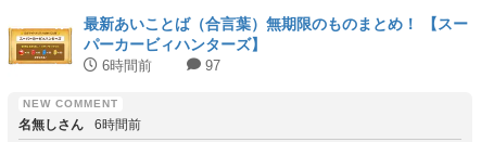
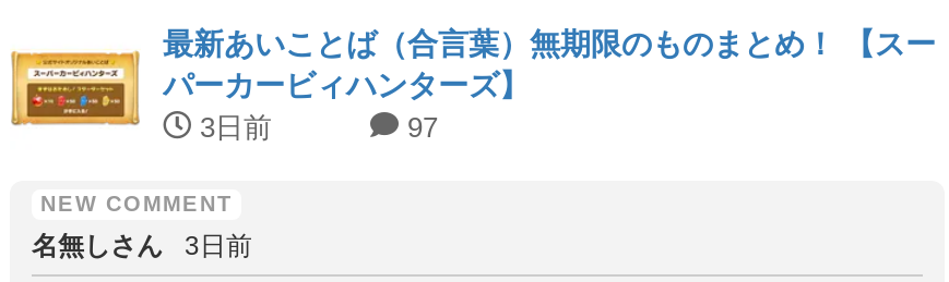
[98,57,152,73] 6時間前 -> [191,110,272,143] 3日前
[18,117,141,132] 名無しさん 6時間前 -> [32,230,252,261] 名無しさん 3日前

